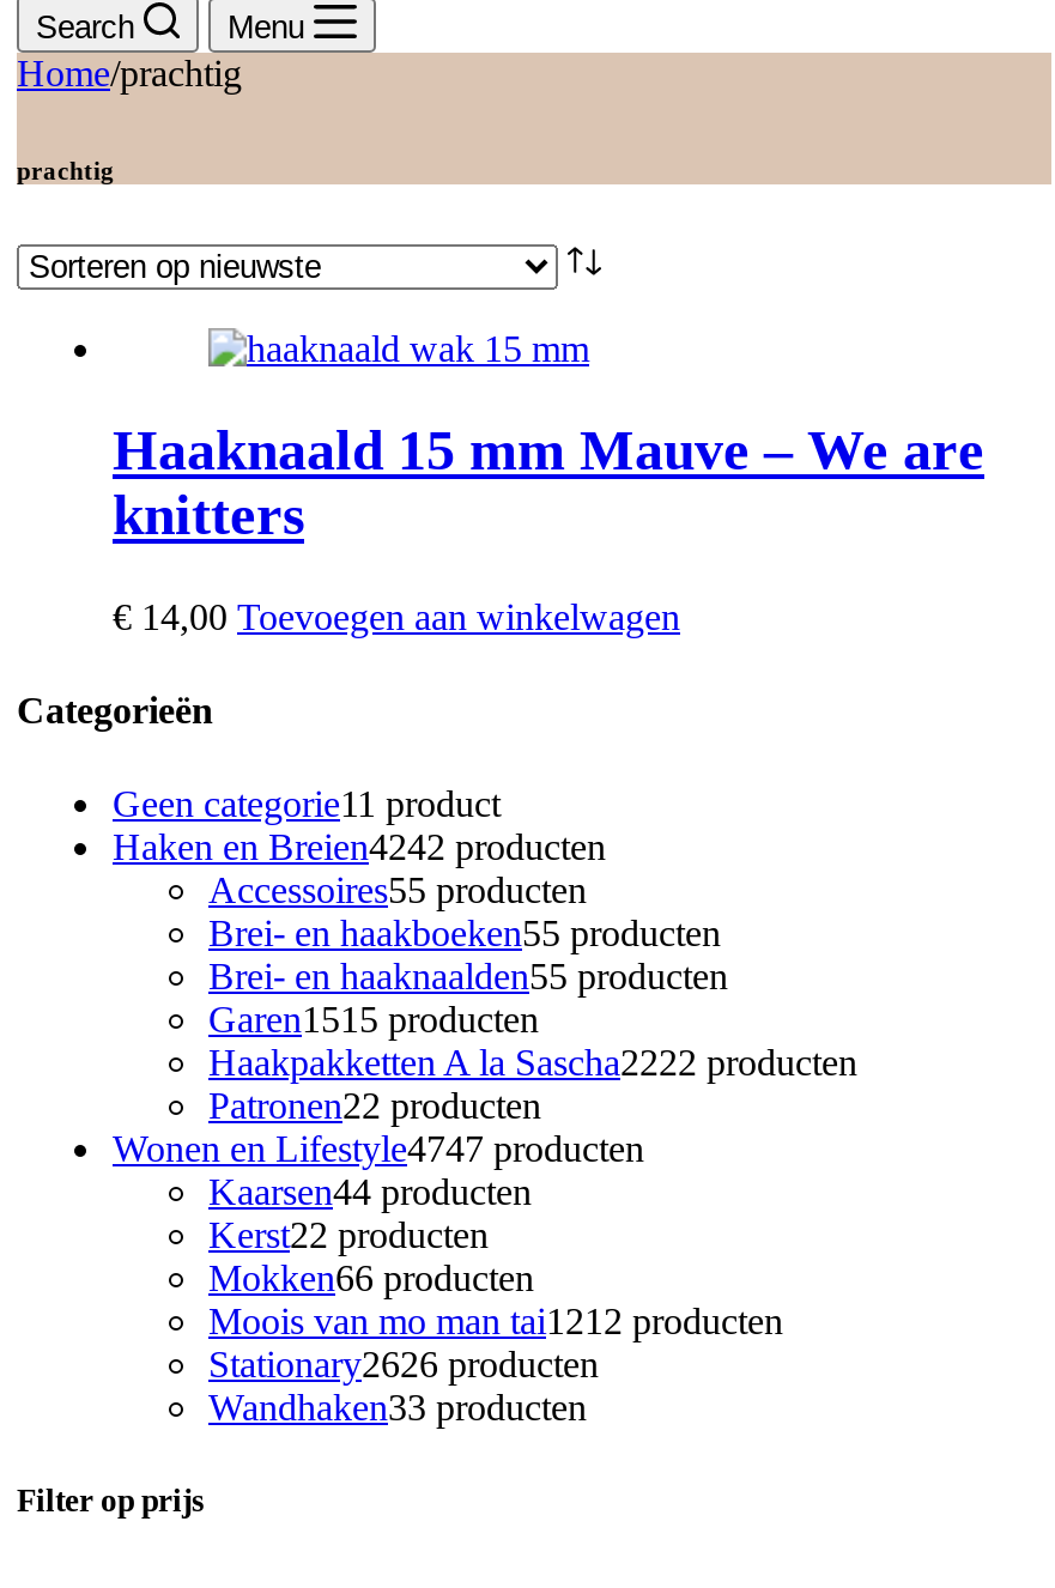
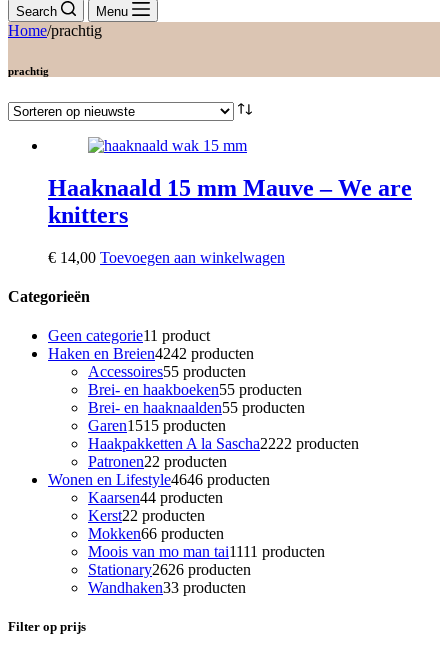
[113,1129,644,1170] Wonen en Lifestyle4747 producten -> [48,471,270,488] Wonen en Lifestyle4646 producten
[208,1301,783,1342] Moois van mo man tai1212 producten -> [88,543,325,560] Moois van mo man tai1111 producten

